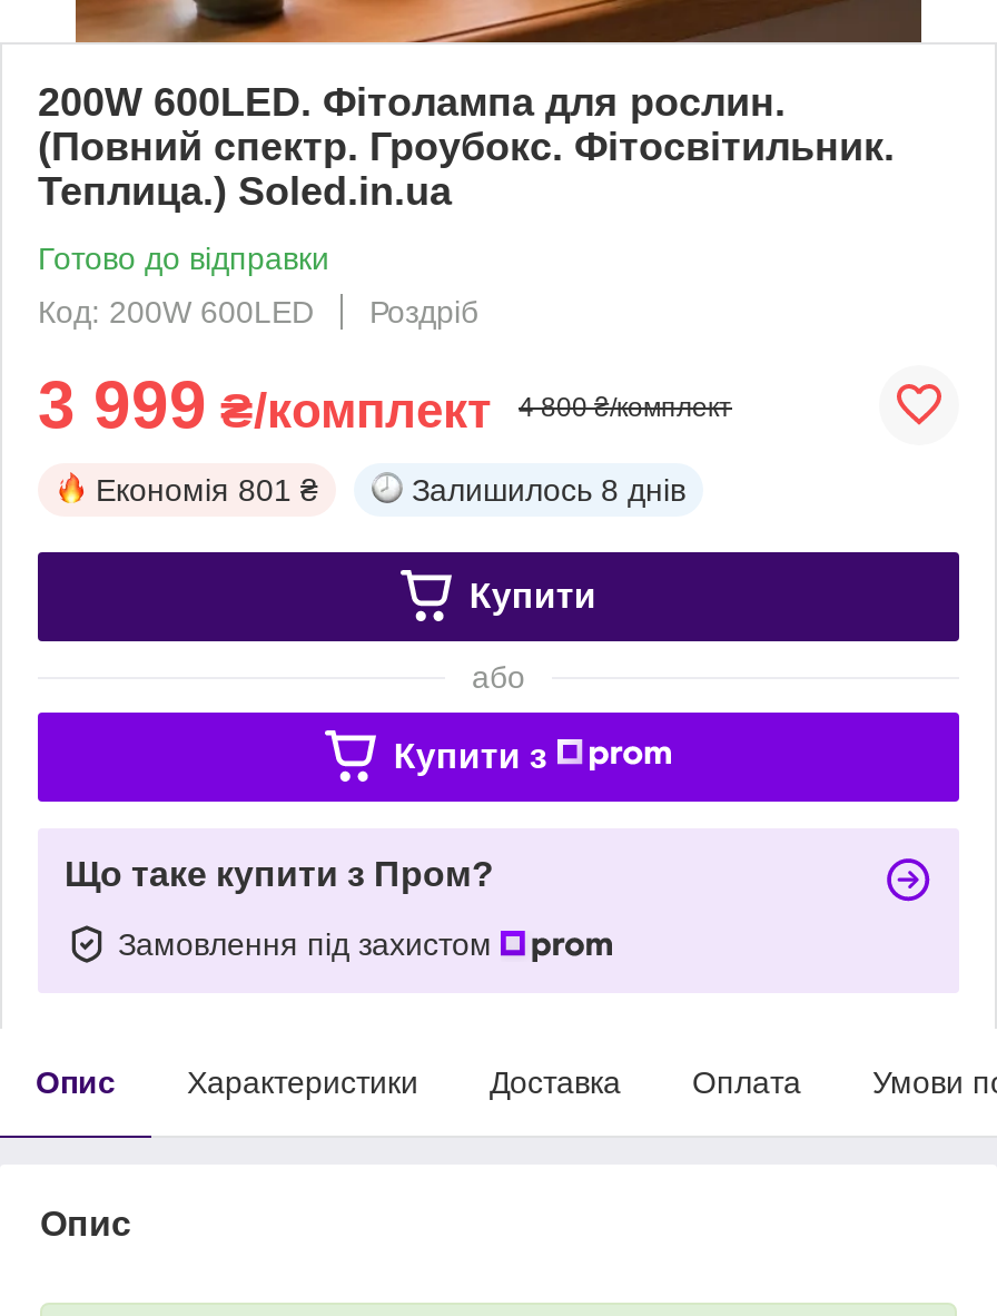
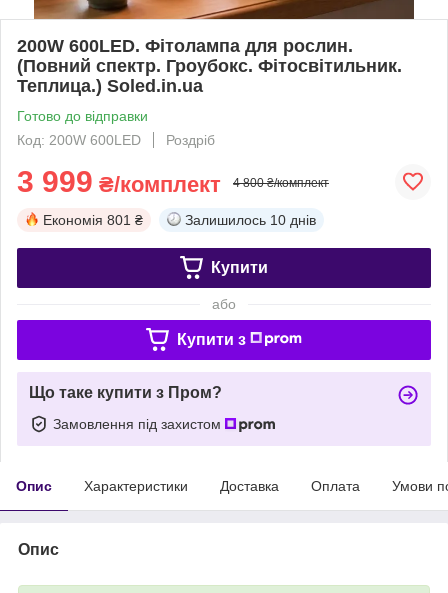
[412,472,685,507] Залишилось 8 днів -> [185,212,316,228] Залишилось 10 днів

